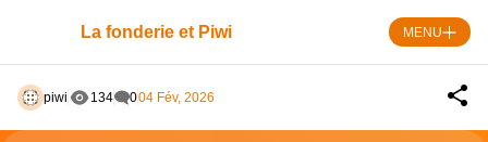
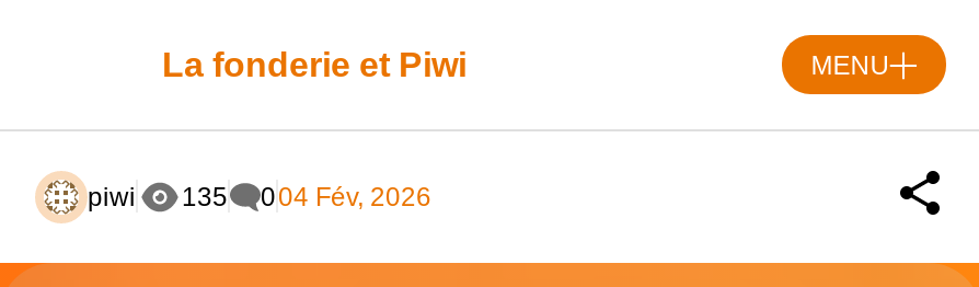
[44,89,215,105] piwi 134 004 Fév, 2026 -> [88,181,431,211] piwi 135 004 Fév, 2026

